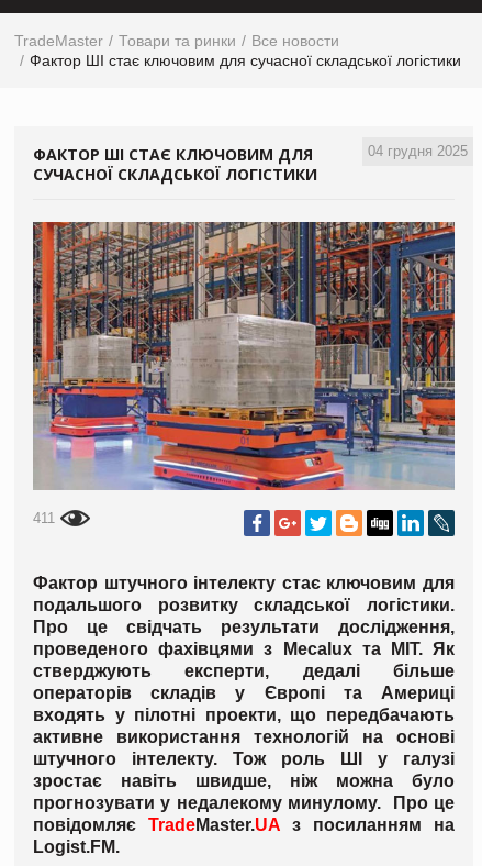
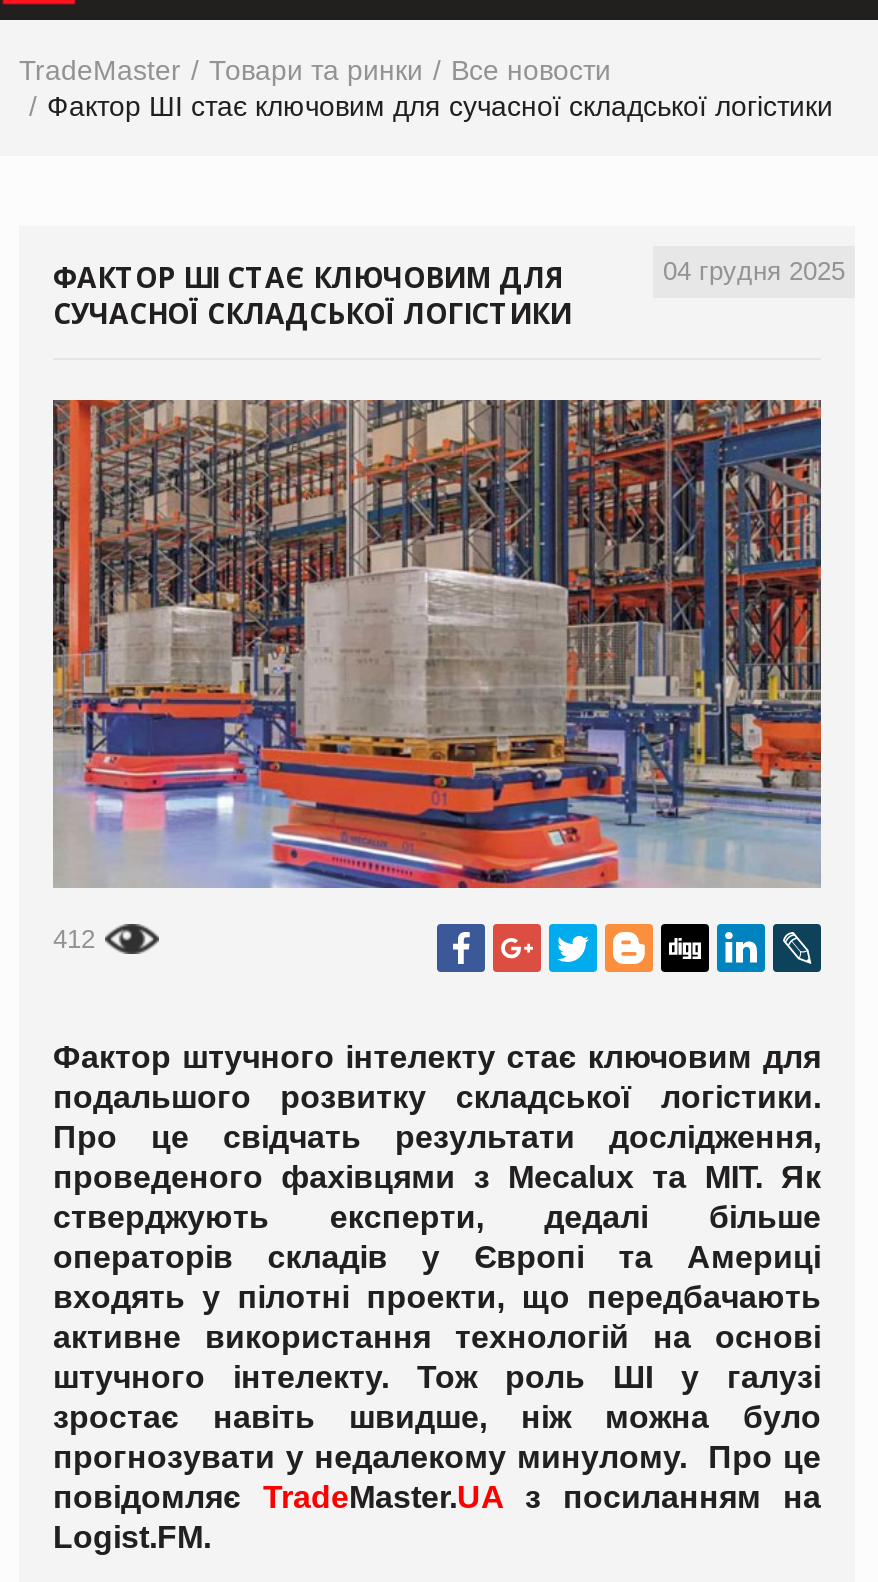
[33,510,55,526] 411 -> [53,924,95,954] 412

